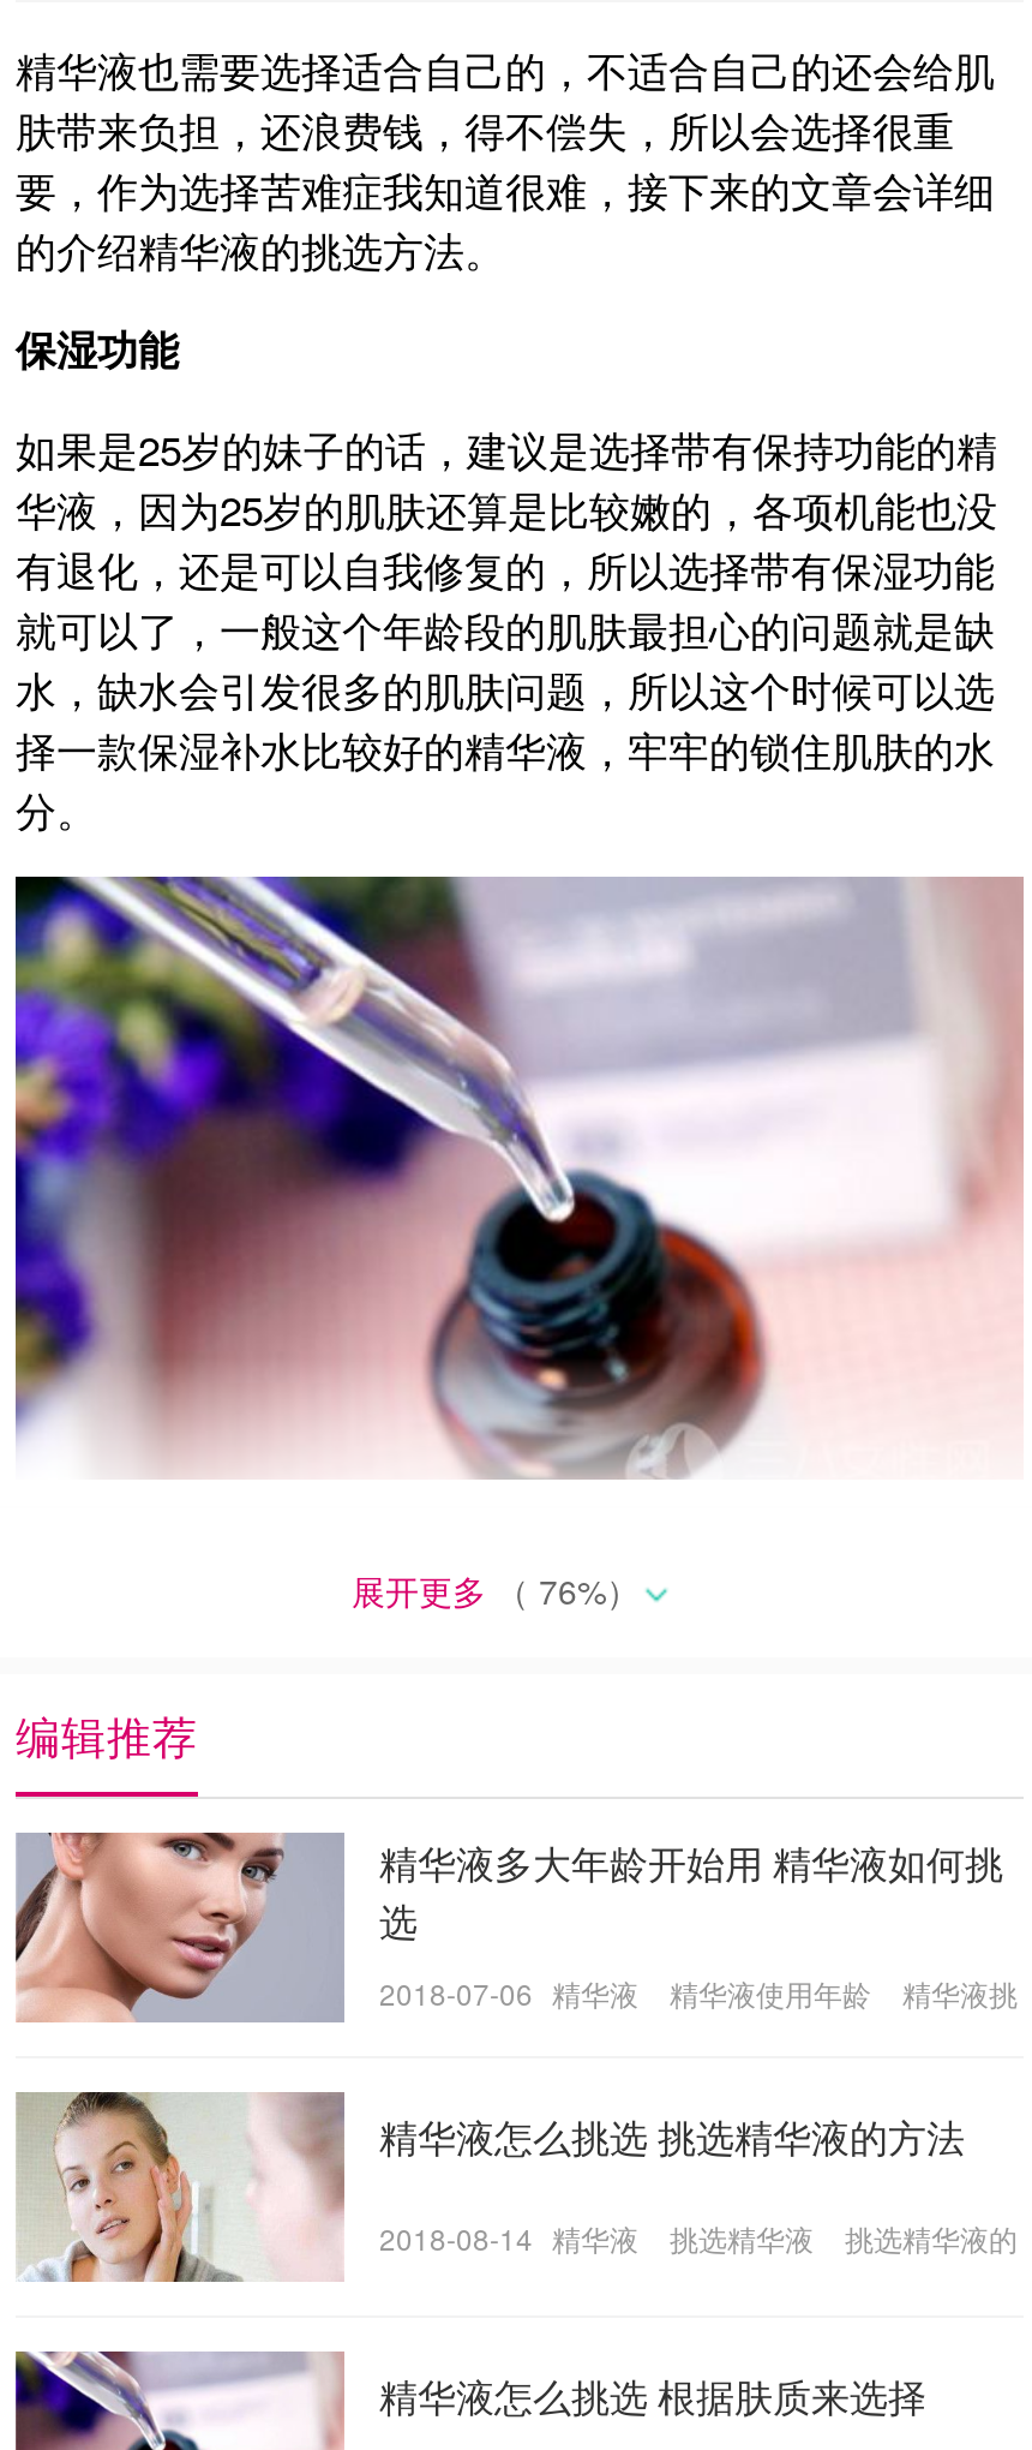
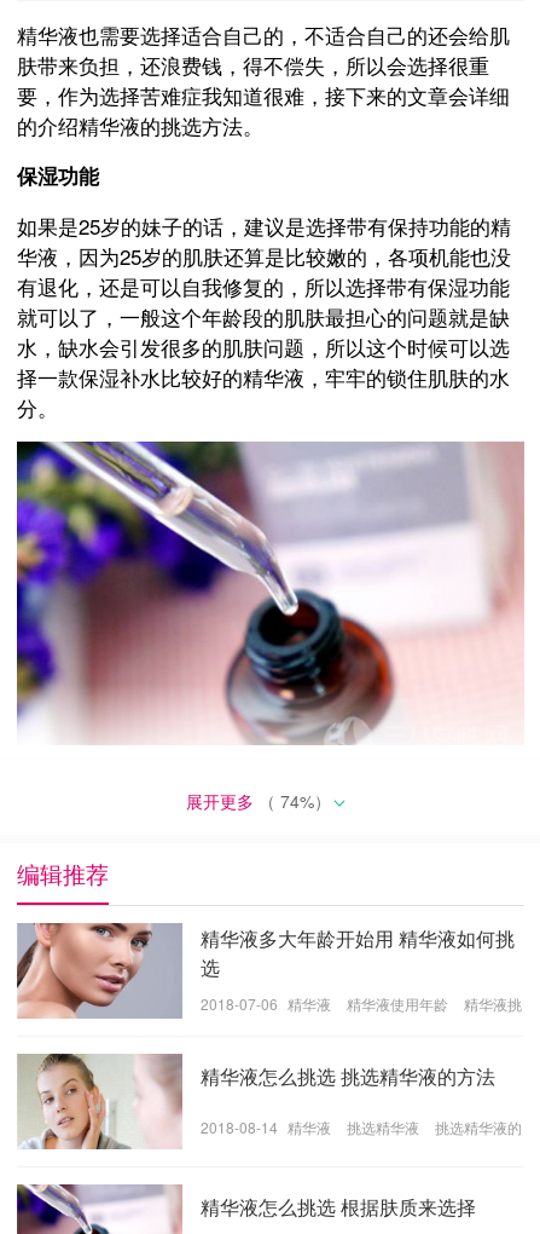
[352,1567,640,1615] 展开更多（76%） -> [186,789,331,813] 展开更多（74%）

